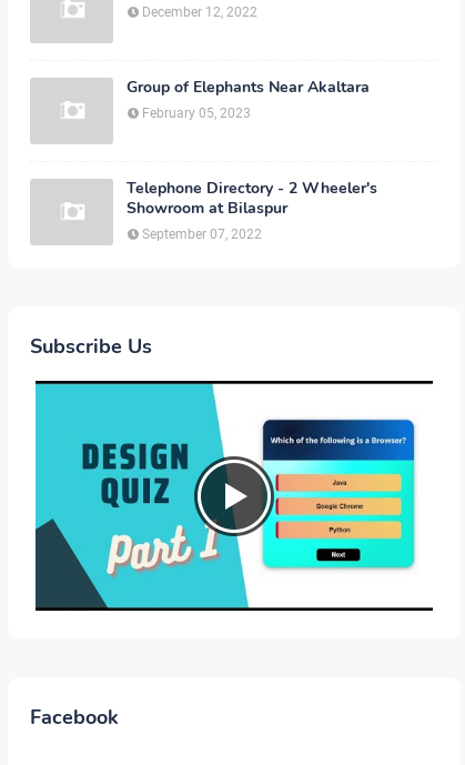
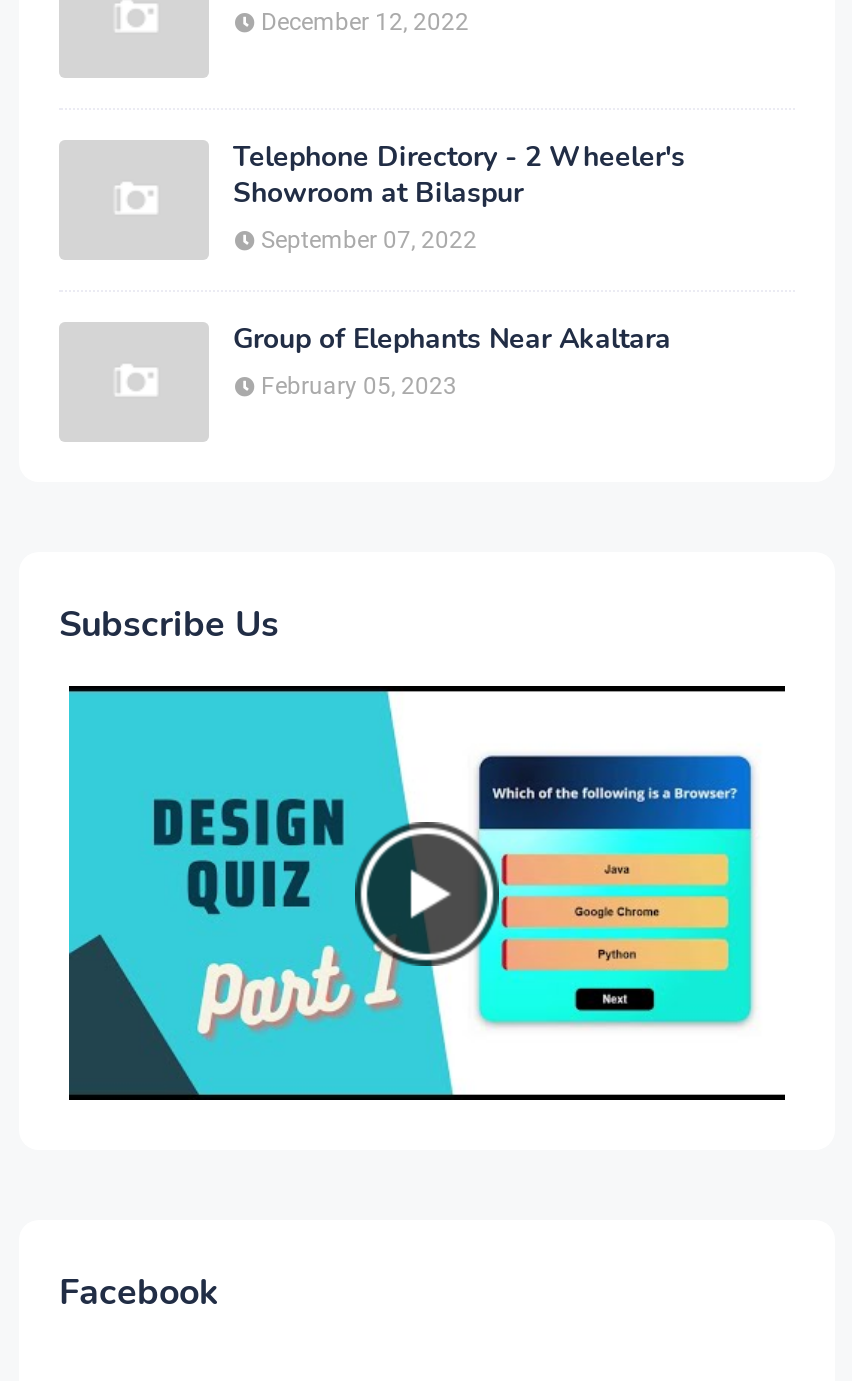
moved [127,77,370,121] -> [233,320,671,400]: Group of Elephants Near Akaltara | February 05, 2023
moved [127,178,377,242] -> [233,138,685,254]: Telephone Directory - 2 Wheeler's | Showroom at Bilaspur | September 07, 2022

